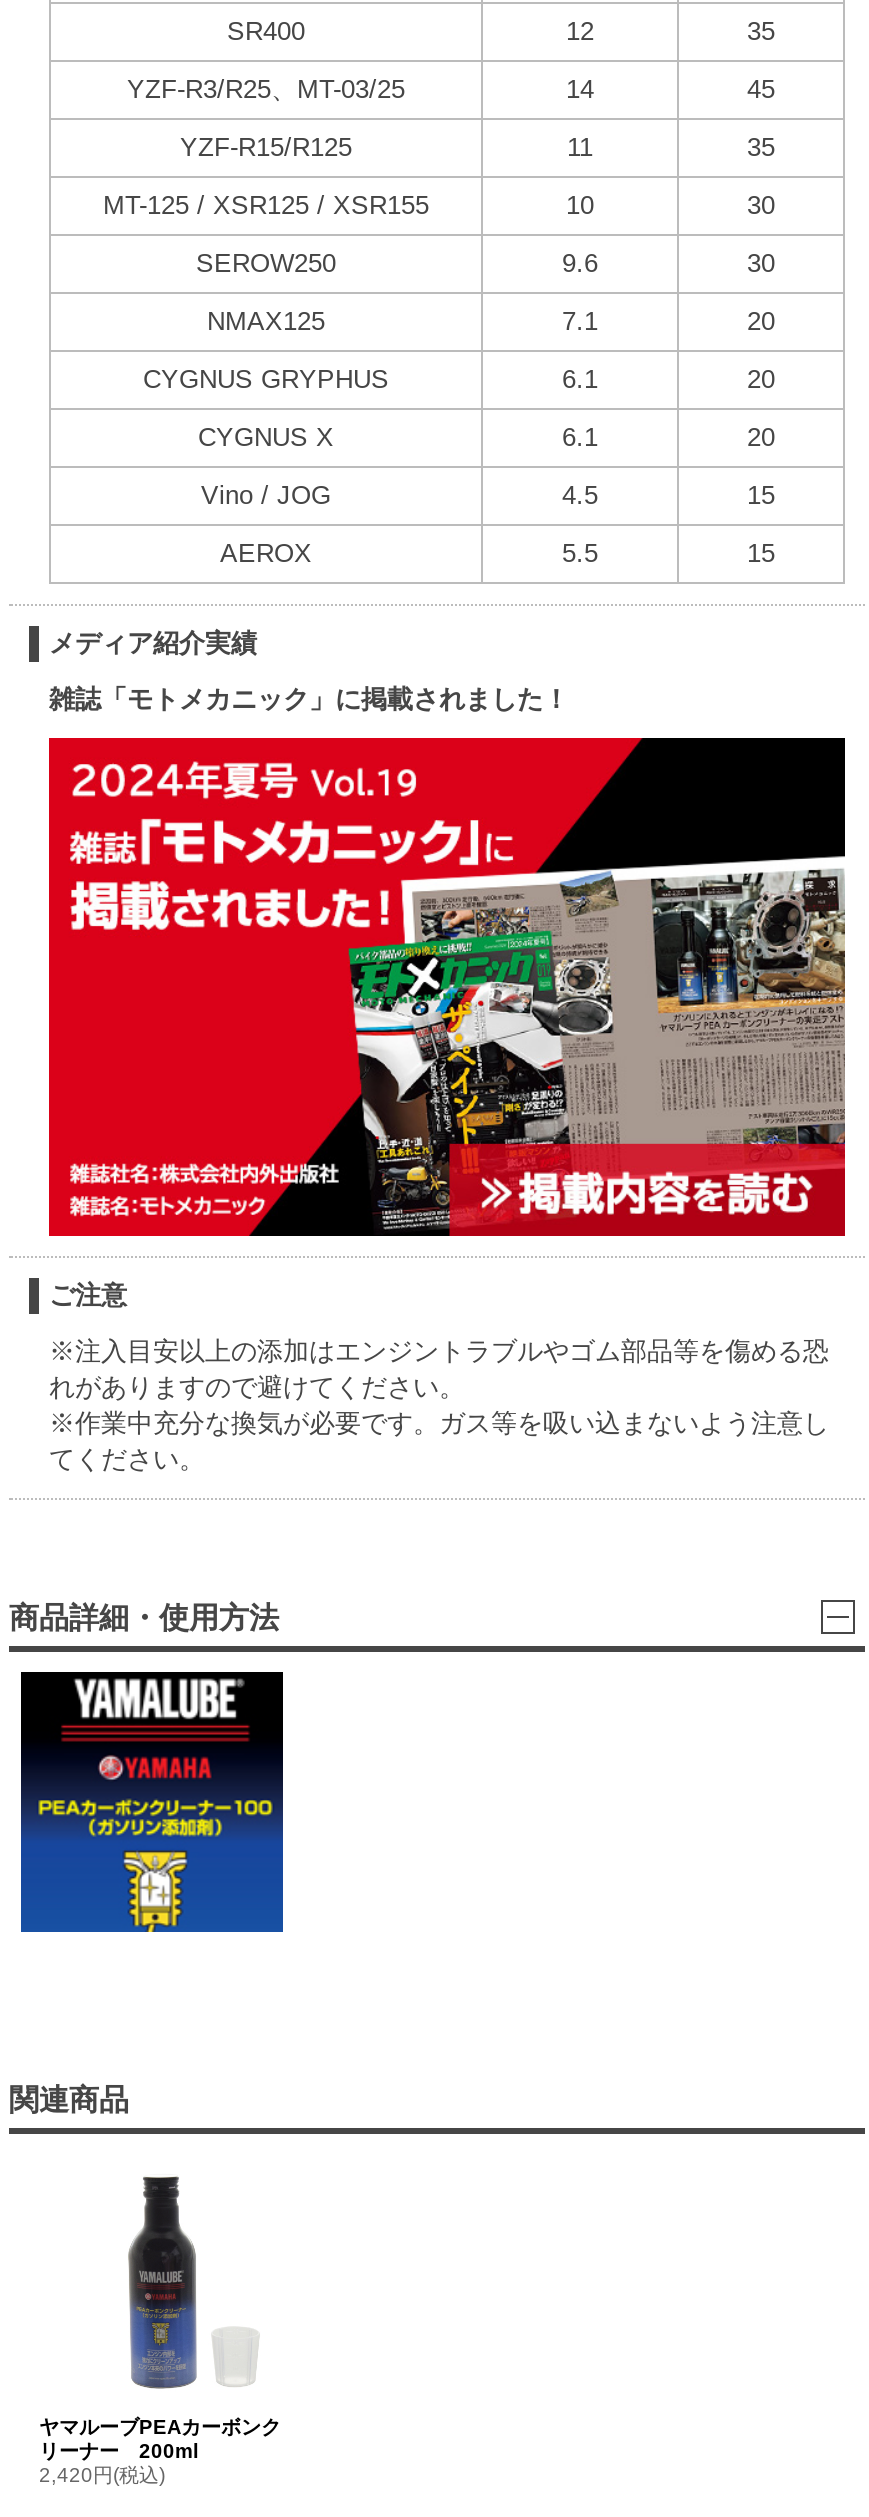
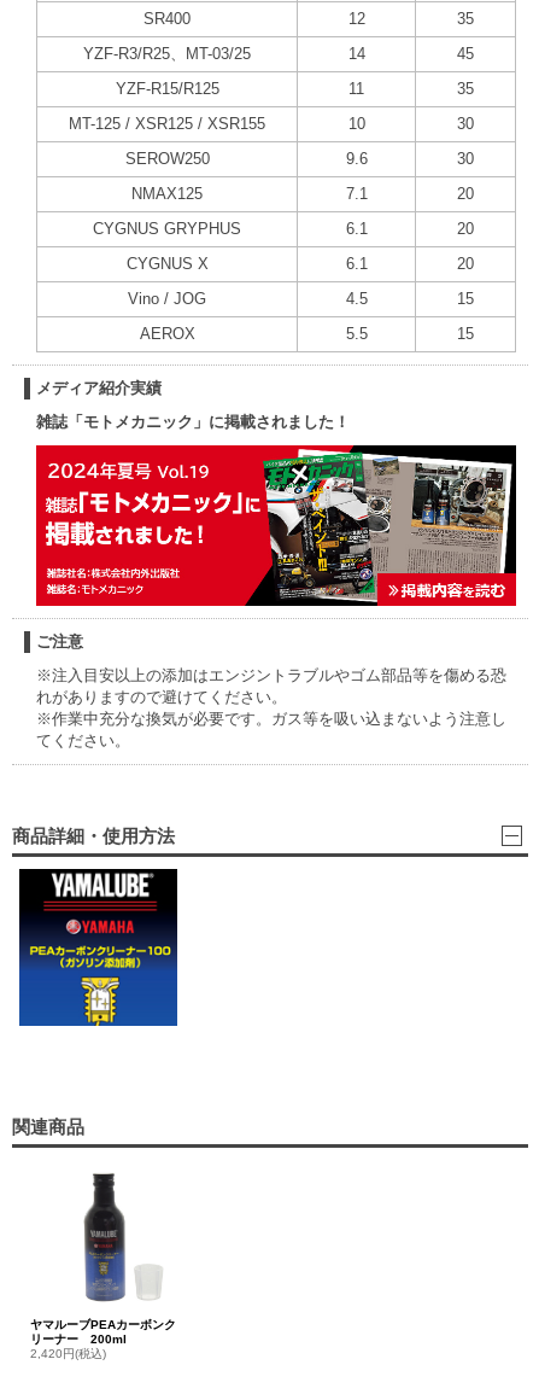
[65,736,847,1238] [image] -> [45,444,517,607] [image]

